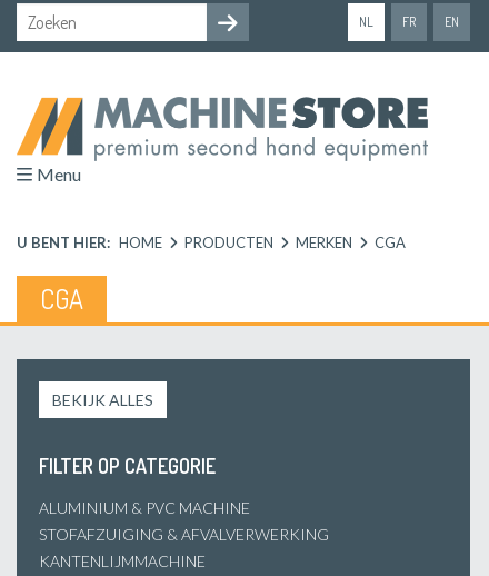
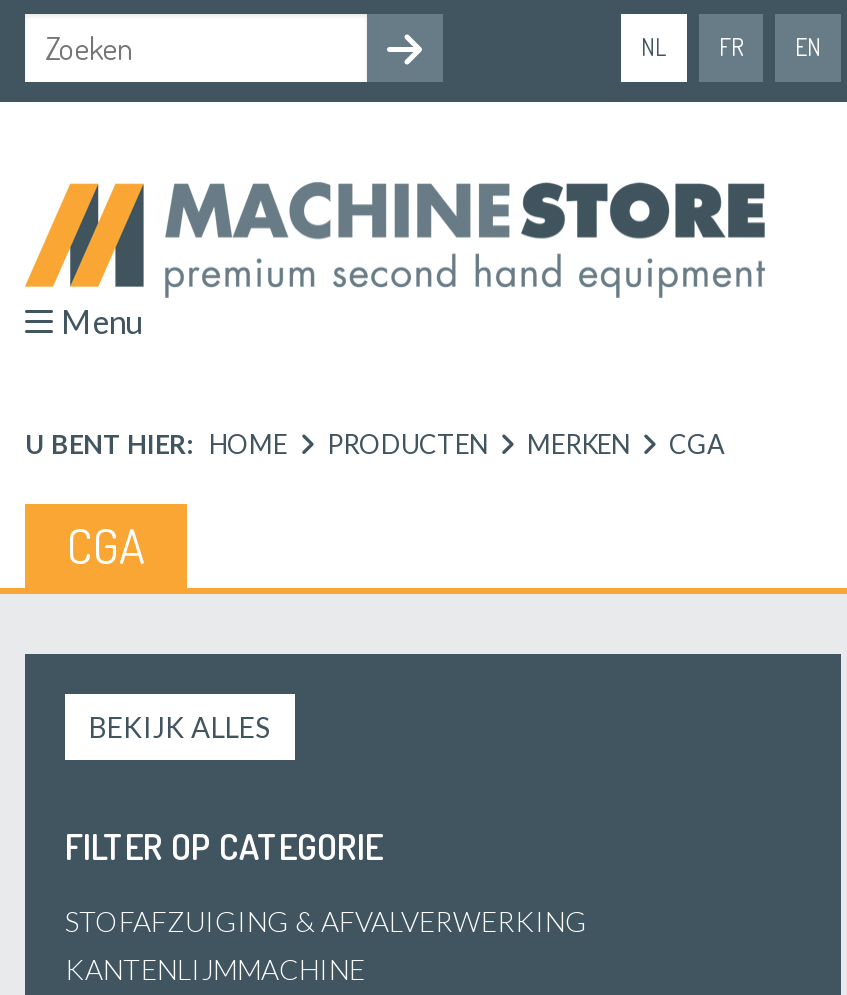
[39,498,250,517] ALUMINIUM & PVC MACHINE -> none

